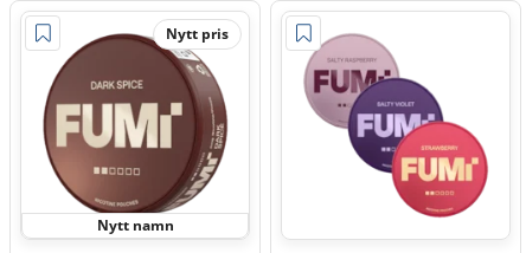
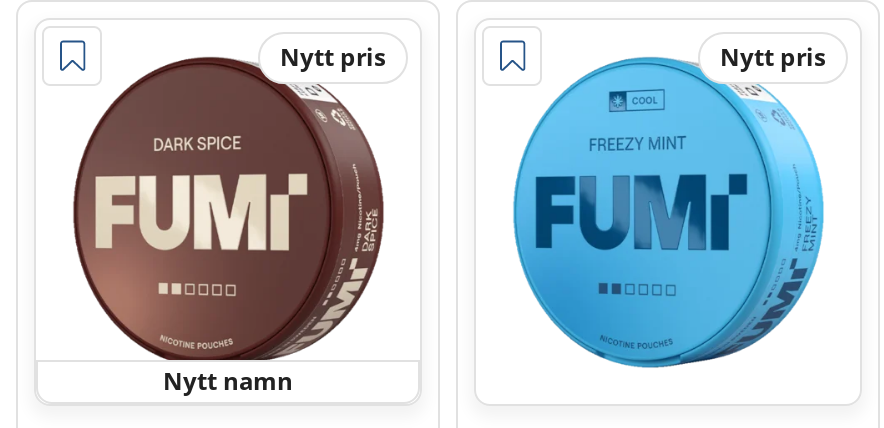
[303,33,489,219] [image] -> [512,54,826,370] [image]
none -> [720,41,826,75] Nytt pris

